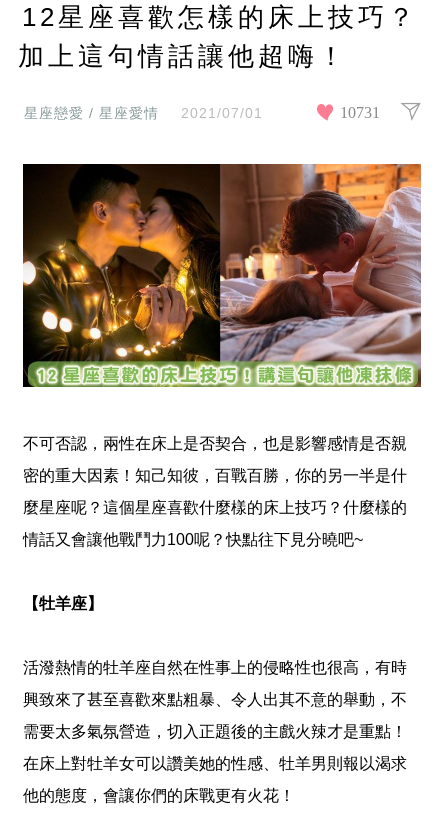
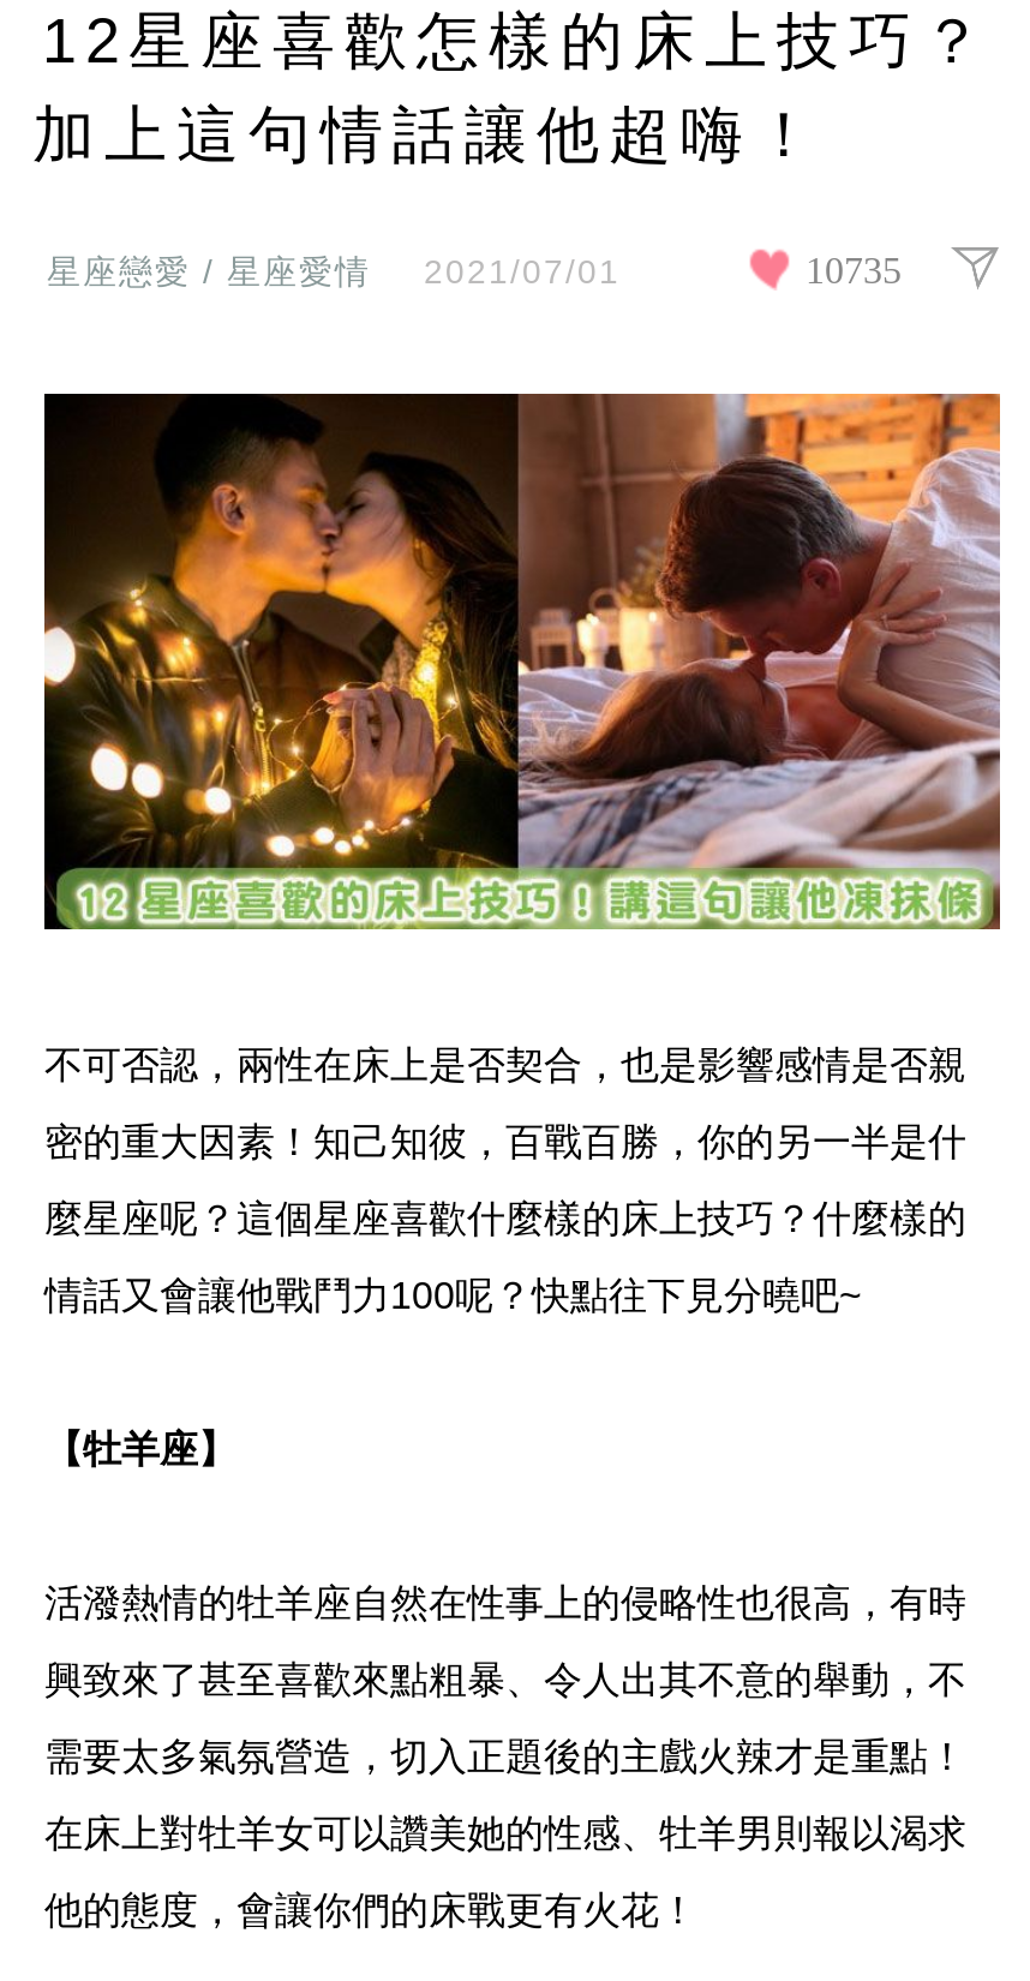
[340,103,380,119] 10731 -> [806,248,902,286] 10735

